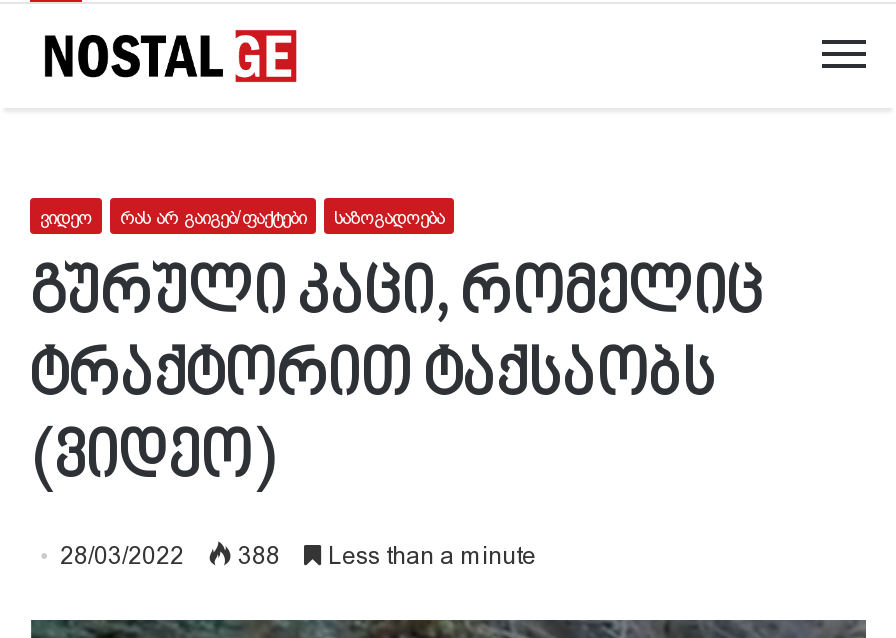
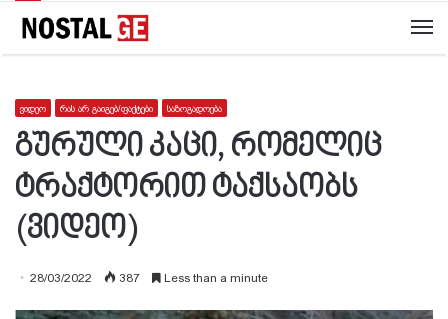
[60,542,536,570] 28/03/2022 388 Less than a minute -> [30,271,268,285] 28/03/2022 387 Less than a minute

